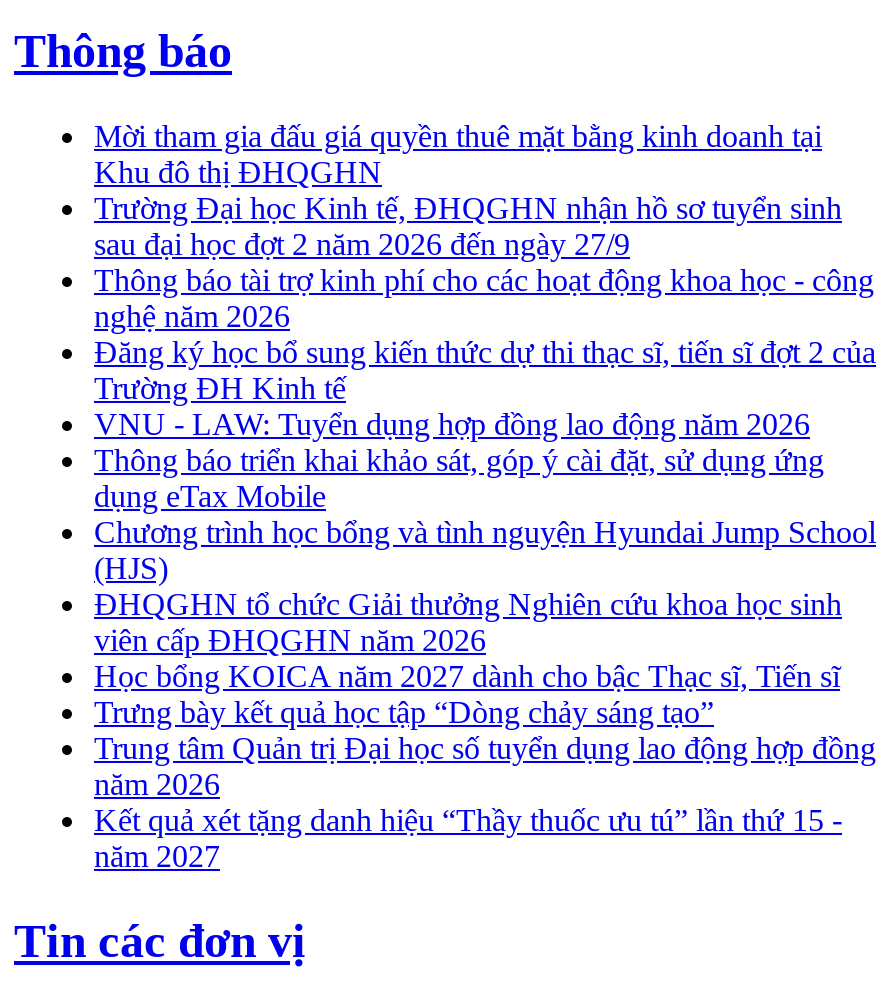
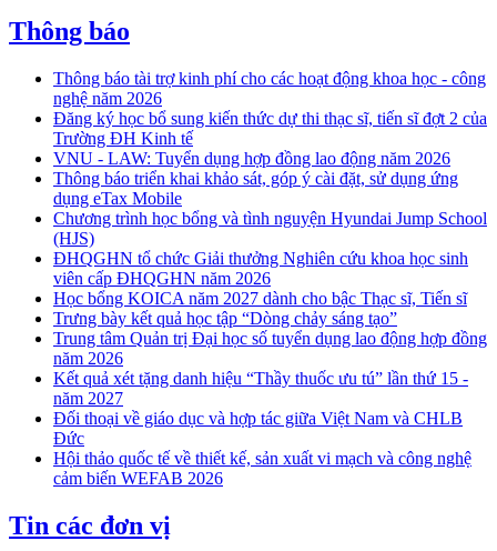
[94,119,842,261] Mời tham gia đấu giá quyền thuê mặt bằng kinh doanh tại | Khu đô thị ĐHQGHN | Trường Đại học Kinh tế, ĐHQGHN nhận hồ sơ tuyển sinh | sau đại học đợt 2 năm 2026 đến ngày 27/9 -> none
moved [94,263,876,873] -> [53,69,487,408]: Thông báo tài trợ kinh phí cho các hoạt động khoa học - công | nghệ năm 2026 | Đăng ký học bổ sung kiến thức dự thi thạc sĩ, tiến sĩ đợt 2 của | ... | Kết quả xét tặng danh hiệu “Thầy thuốc ưu tú” lần thứ 15 - | năm 2027
none -> [53,409,471,488] Đối thoại về giáo dục và hợp tác giữa Việt Nam và CHLB | Đức | Hội thảo quốc tế về thiết kế, sản xuất vi mạch và công nghệ | cảm biến WEFAB 2026

